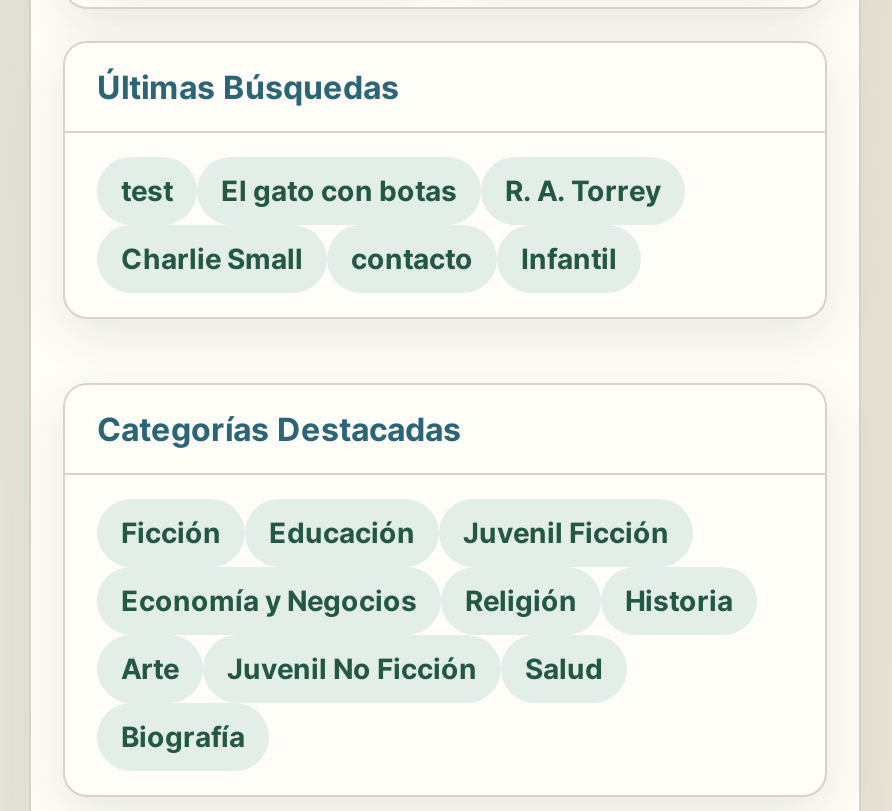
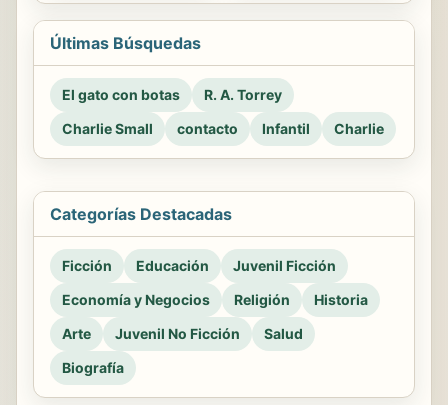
[121,173,173,207] test -> none
none -> [334,120,384,137] Charlie

